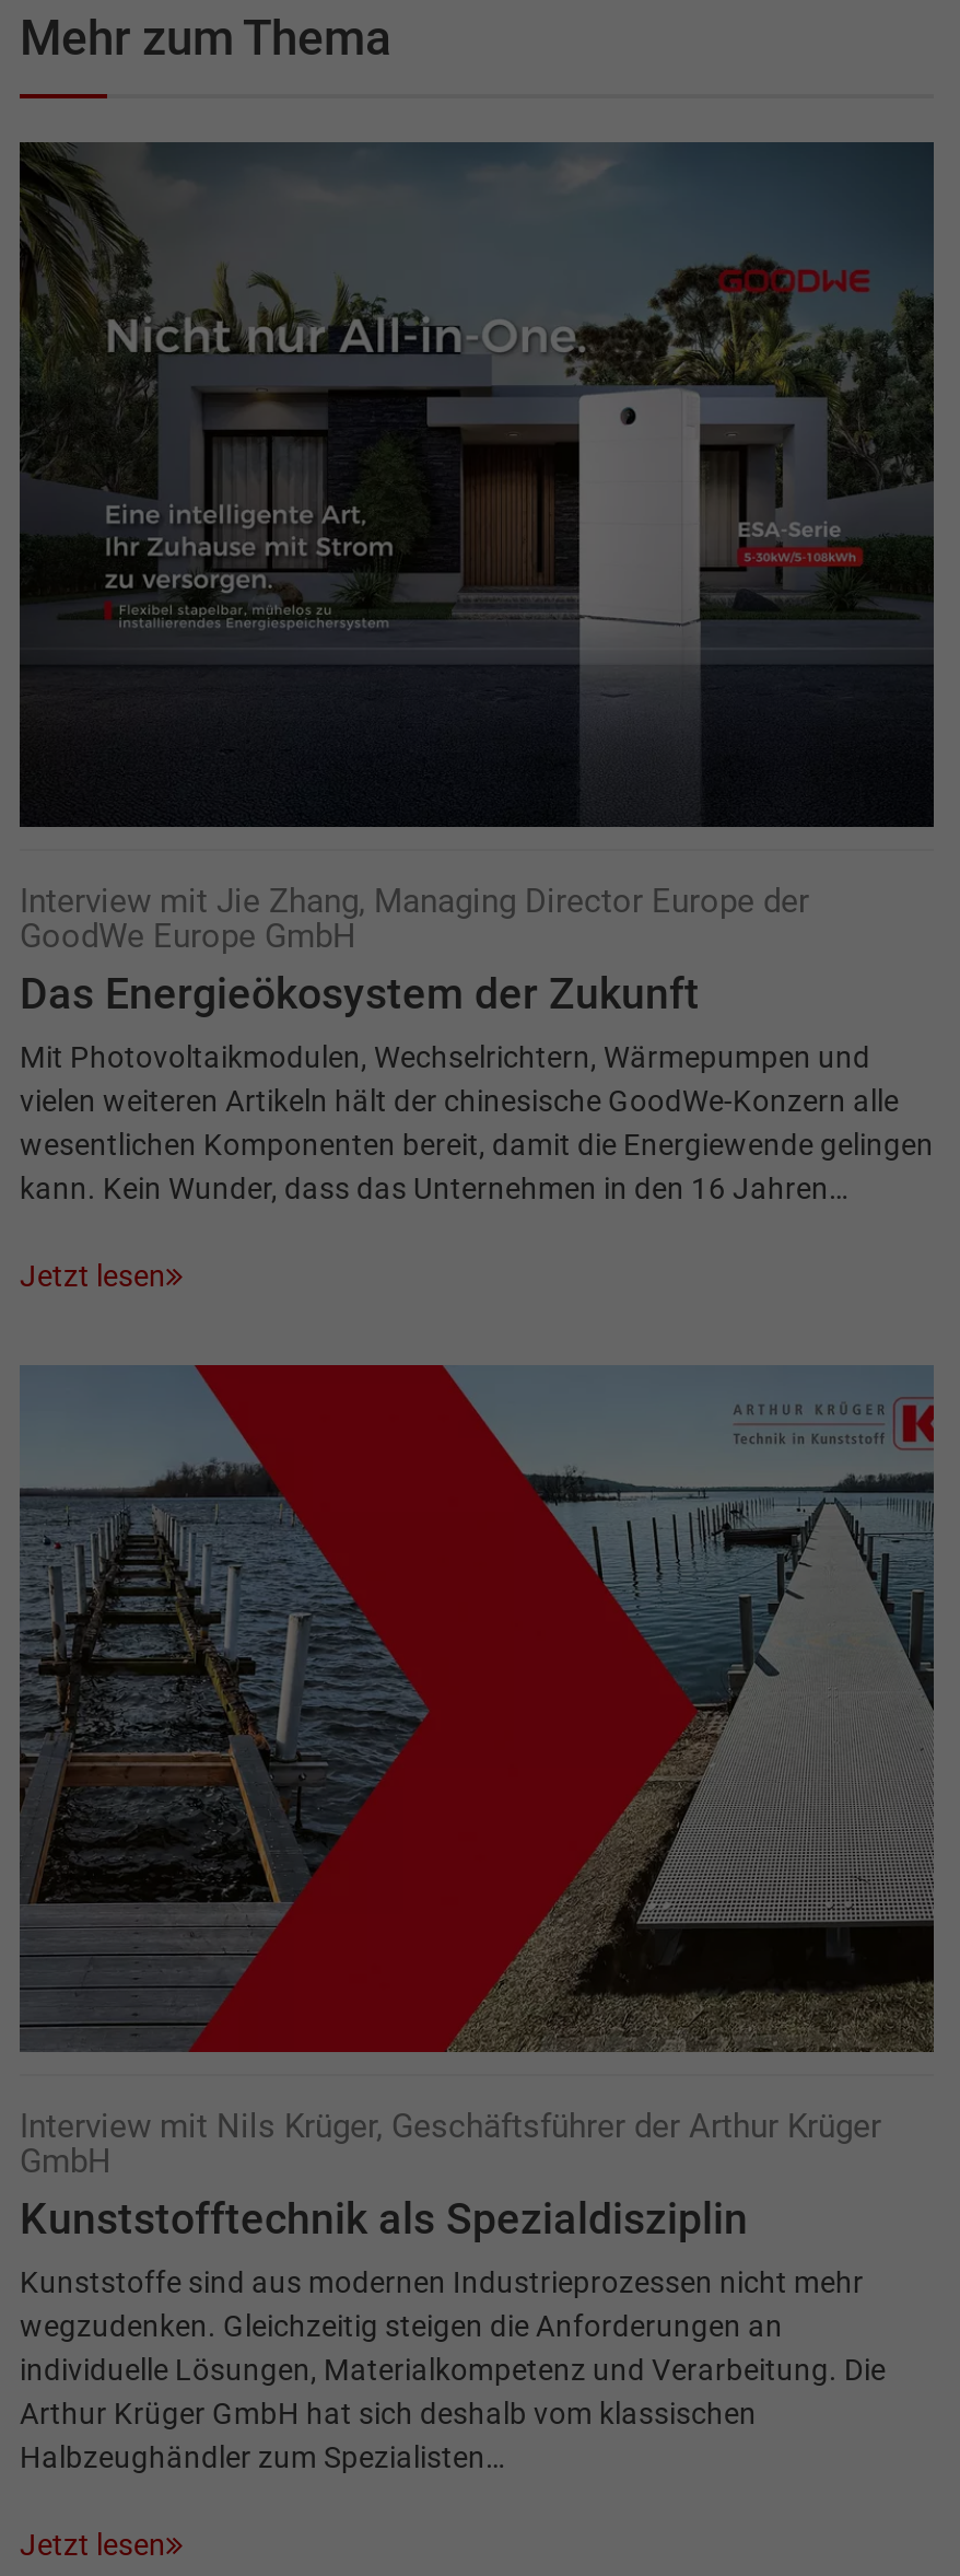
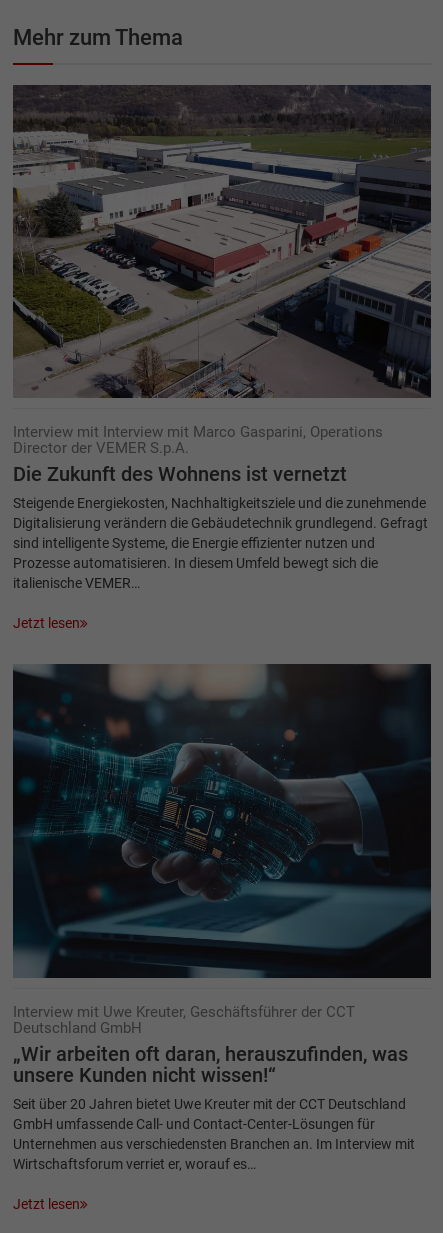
[17,142,936,1206] [image] | Interview mit Jie Zhang, Managing Director Europe der | GoodWe Europe GmbH | Das Energieökosystem der Zukunft | Mit Photovoltaikmodulen, Wechselrichtern, Wärmepumpen und | vielen weiteren Artikeln hält der chinesische GoodWe-Konzern alle | wesentlichen Komponenten bereit, damit die Energiewende gelingen | kann. Kein Wunder, dass das Unternehmen in den 16 Jahren… -> [12,85,431,591] [image] | Interview mit Interview mit Marco Gasparini, Operations | Director der VEMER S.p.A. | Die Zukunft des Wohnens ist vernetzt | Steigende Energiekosten, Nachhaltigkeitsziele und die zunehmende | Digitalisierung verändern die Gebäudetechnik grundlegend. Gefragt | sind intelligente Systeme, die Energie effizienter nutzen und | Prozesse automatisieren. In diesem Umfeld bewegt sich die | italienische VEMER…
[20,1363,936,2474] [image] | Interview mit Nils Krüger, Geschäftsführer der Arthur Krüger | GmbH | Kunststofftechnik als Spezialdisziplin | Kunststoffe sind aus modernen Industrieprozessen nicht mehr | wegzudenken. Gleichzeitig steigen die Anforderungen an | individuelle Lösungen, Materialkompetenz und Verarbeitung. Die | Arthur Krüger GmbH hat sich deshalb vom klassischen | Halbzeughändler zum Spezialisten… -> [12,663,432,1172] [image] | Interview mit Uwe Kreuter, Geschäftsführer der CCT | Deutschland GmbH | „Wir arbeiten oft daran, herauszufinden, was | unsere Kunden nicht wissen!“ | Seit über 20 Jahren bietet Uwe Kreuter mit der CCT Deutschland | GmbH umfassende Call- und Contact-Center-Lösungen für | Unternehmen aus verschiedensten Branchen an. Im Interview mit | Wirtschaftsforum verriet er, worauf es…

